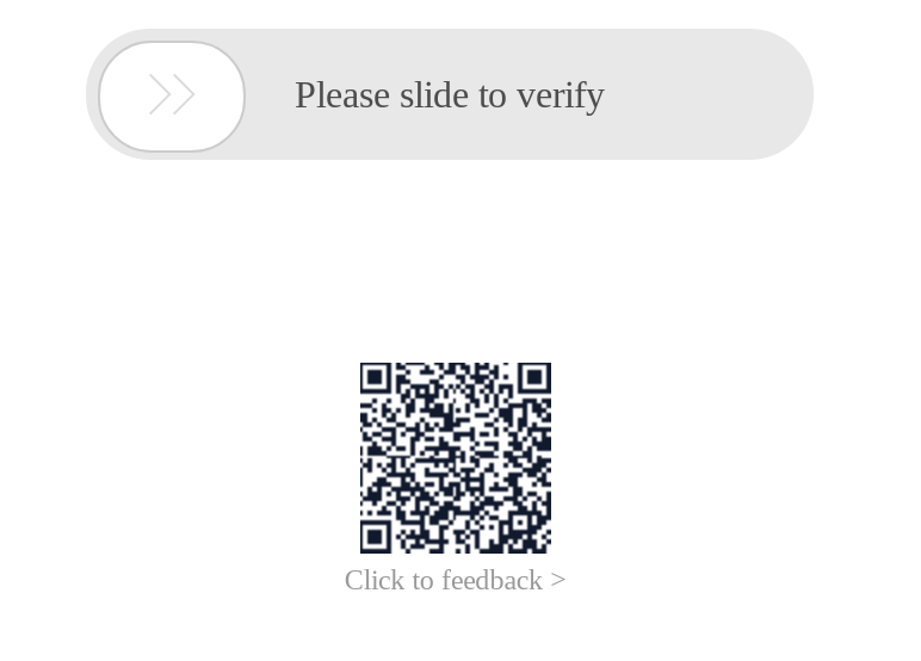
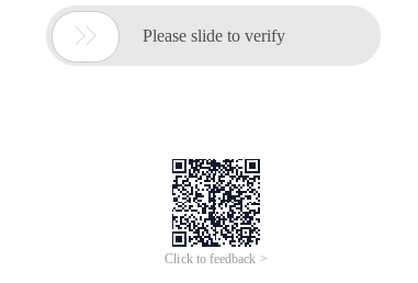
[358,360,554,556] [image] -> [171,159,260,248] [image]

